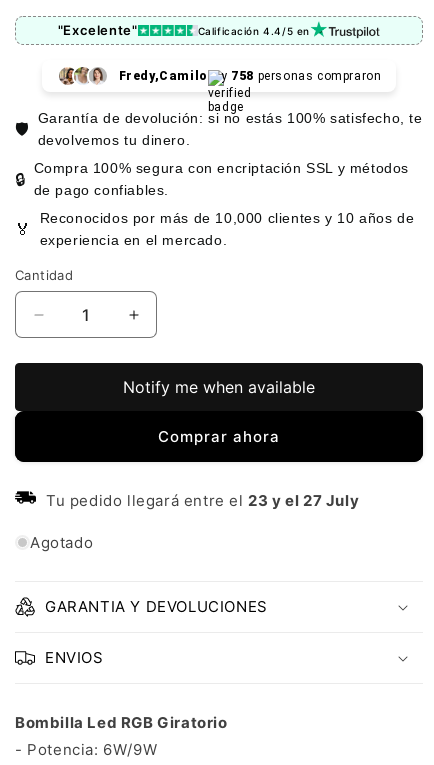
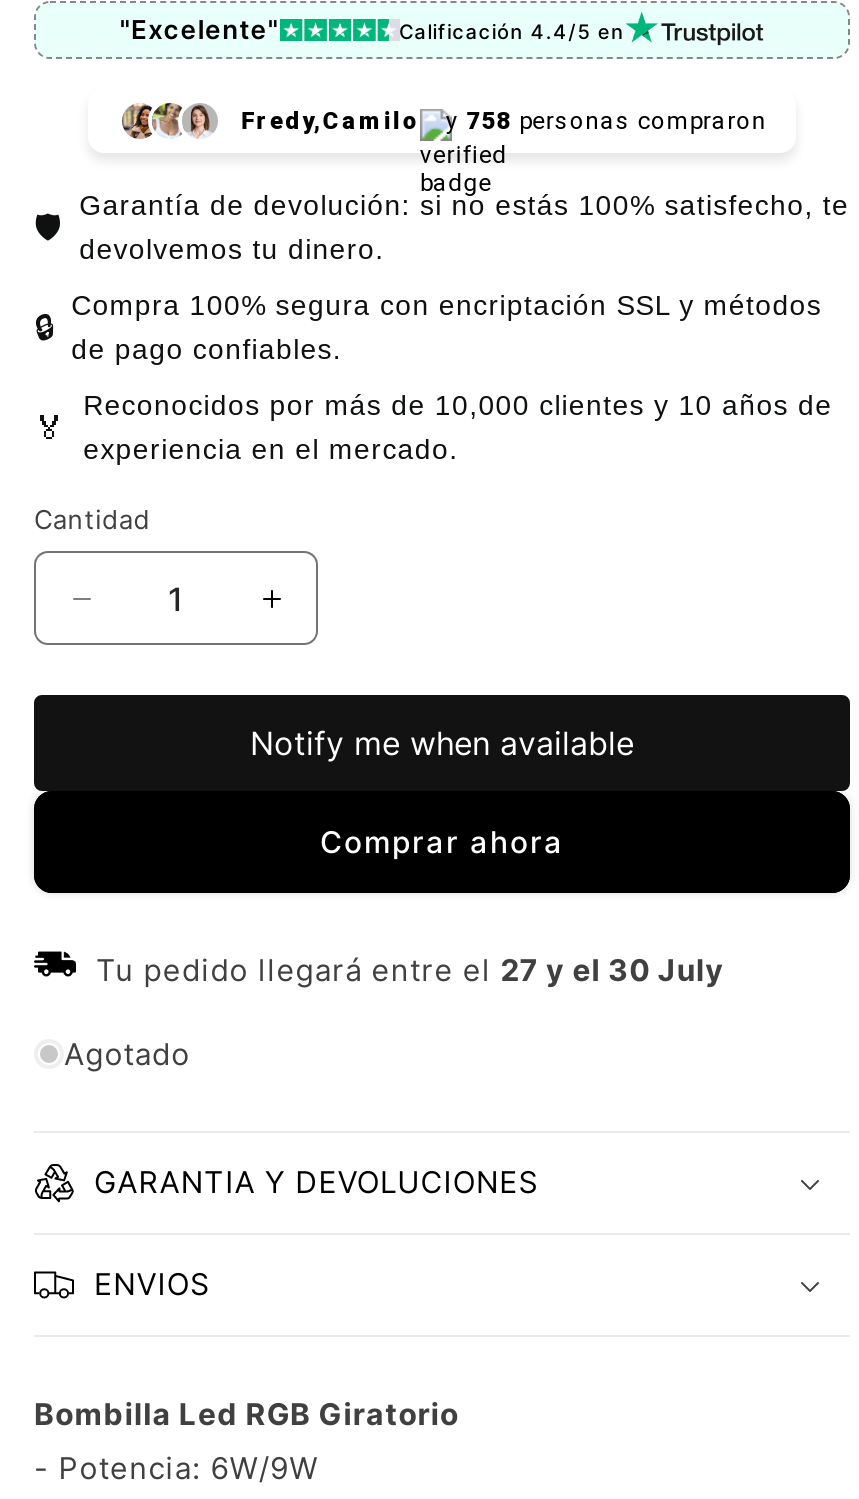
[46,491,359,510] Tu pedido llegará entre el 23 y el 27 July -> [96,951,724,989] Tu pedido llegará entre el 27 y el 30 July

